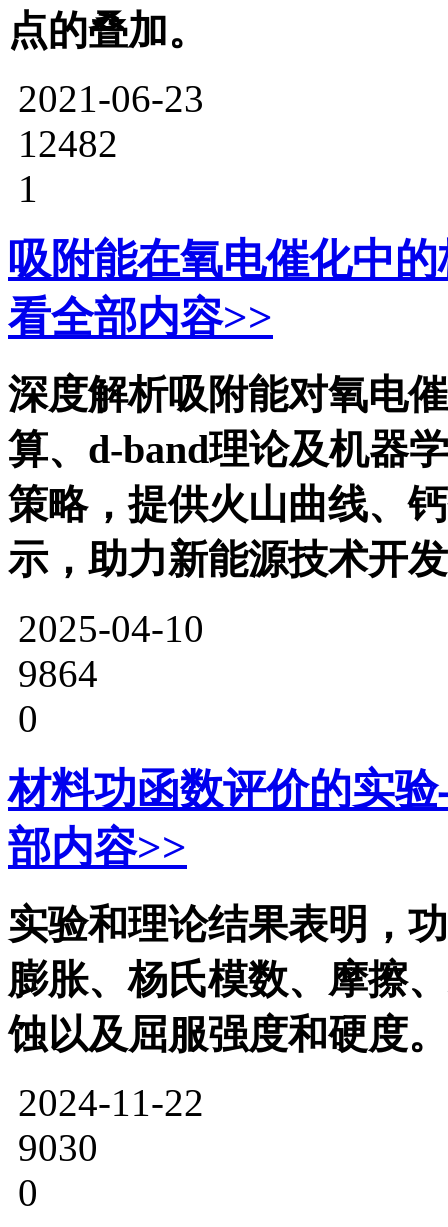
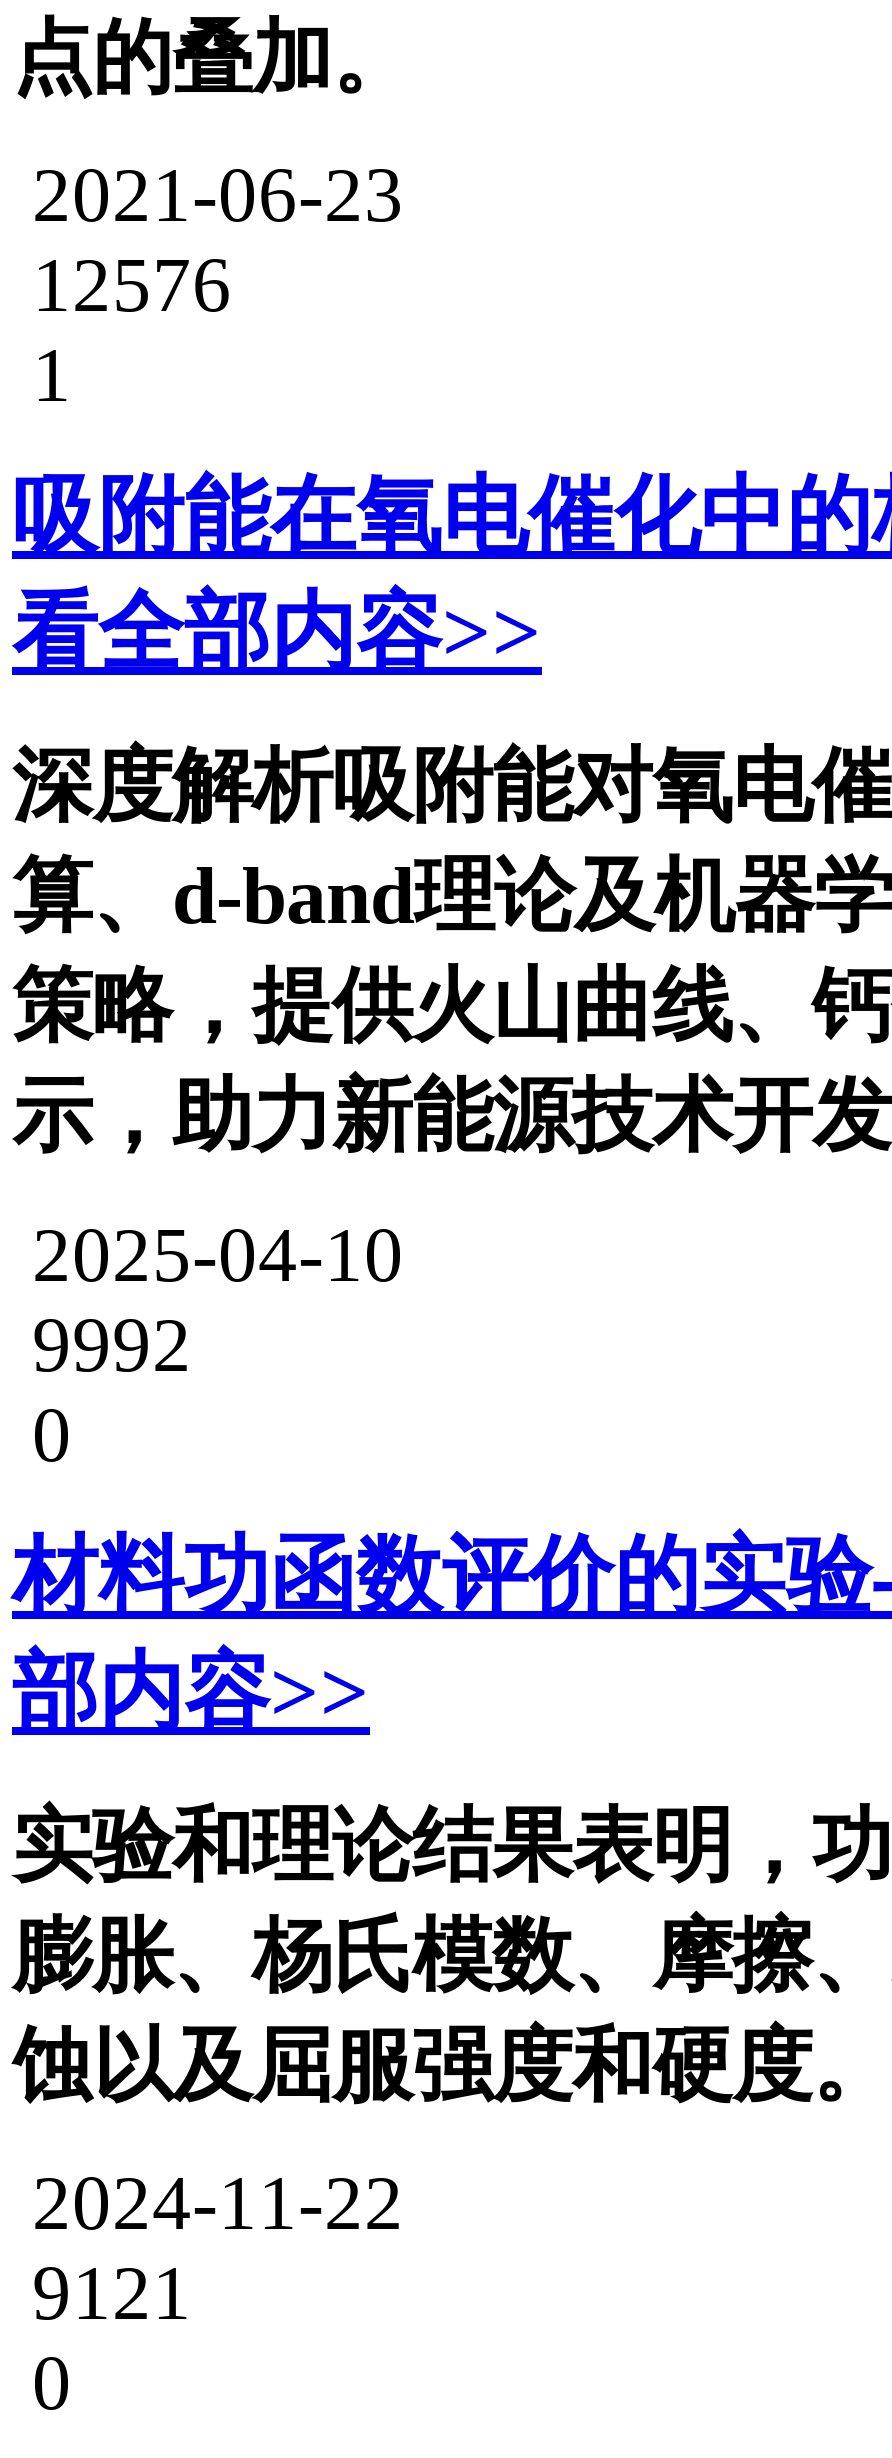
[8,122,118,165] 12482 -> [12,242,232,328] 12576
[8,652,98,695] 9864 -> [12,1301,192,1387] 9992
[8,1126,98,1169] 9030 -> [12,2250,192,2336] 9121

